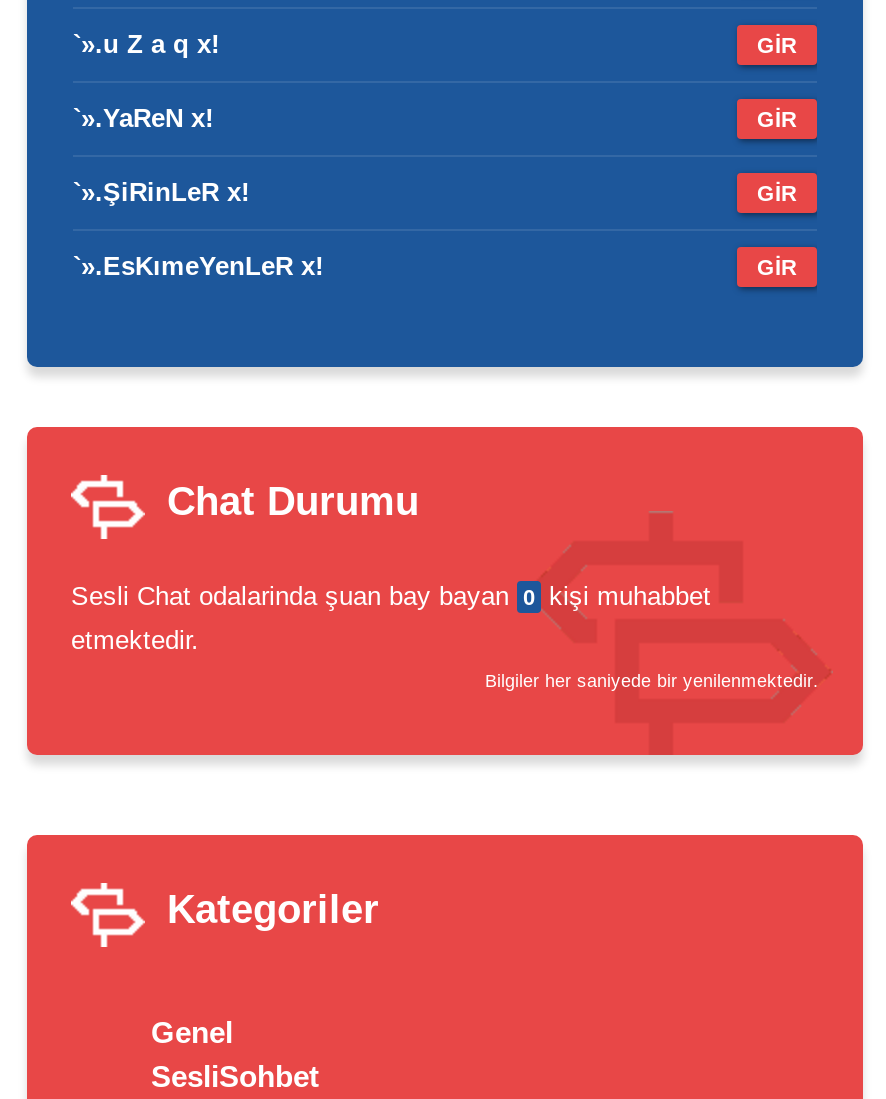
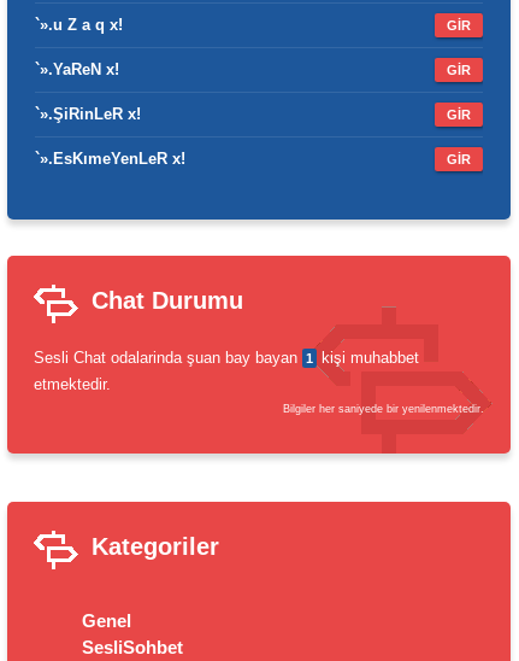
[71,581,711,611] Sesli Chat odalarinda şuan bay bayan 0 kişi muhabbet -> [34,348,419,366] Sesli Chat odalarinda şuan bay bayan 1 kişi muhabbet

